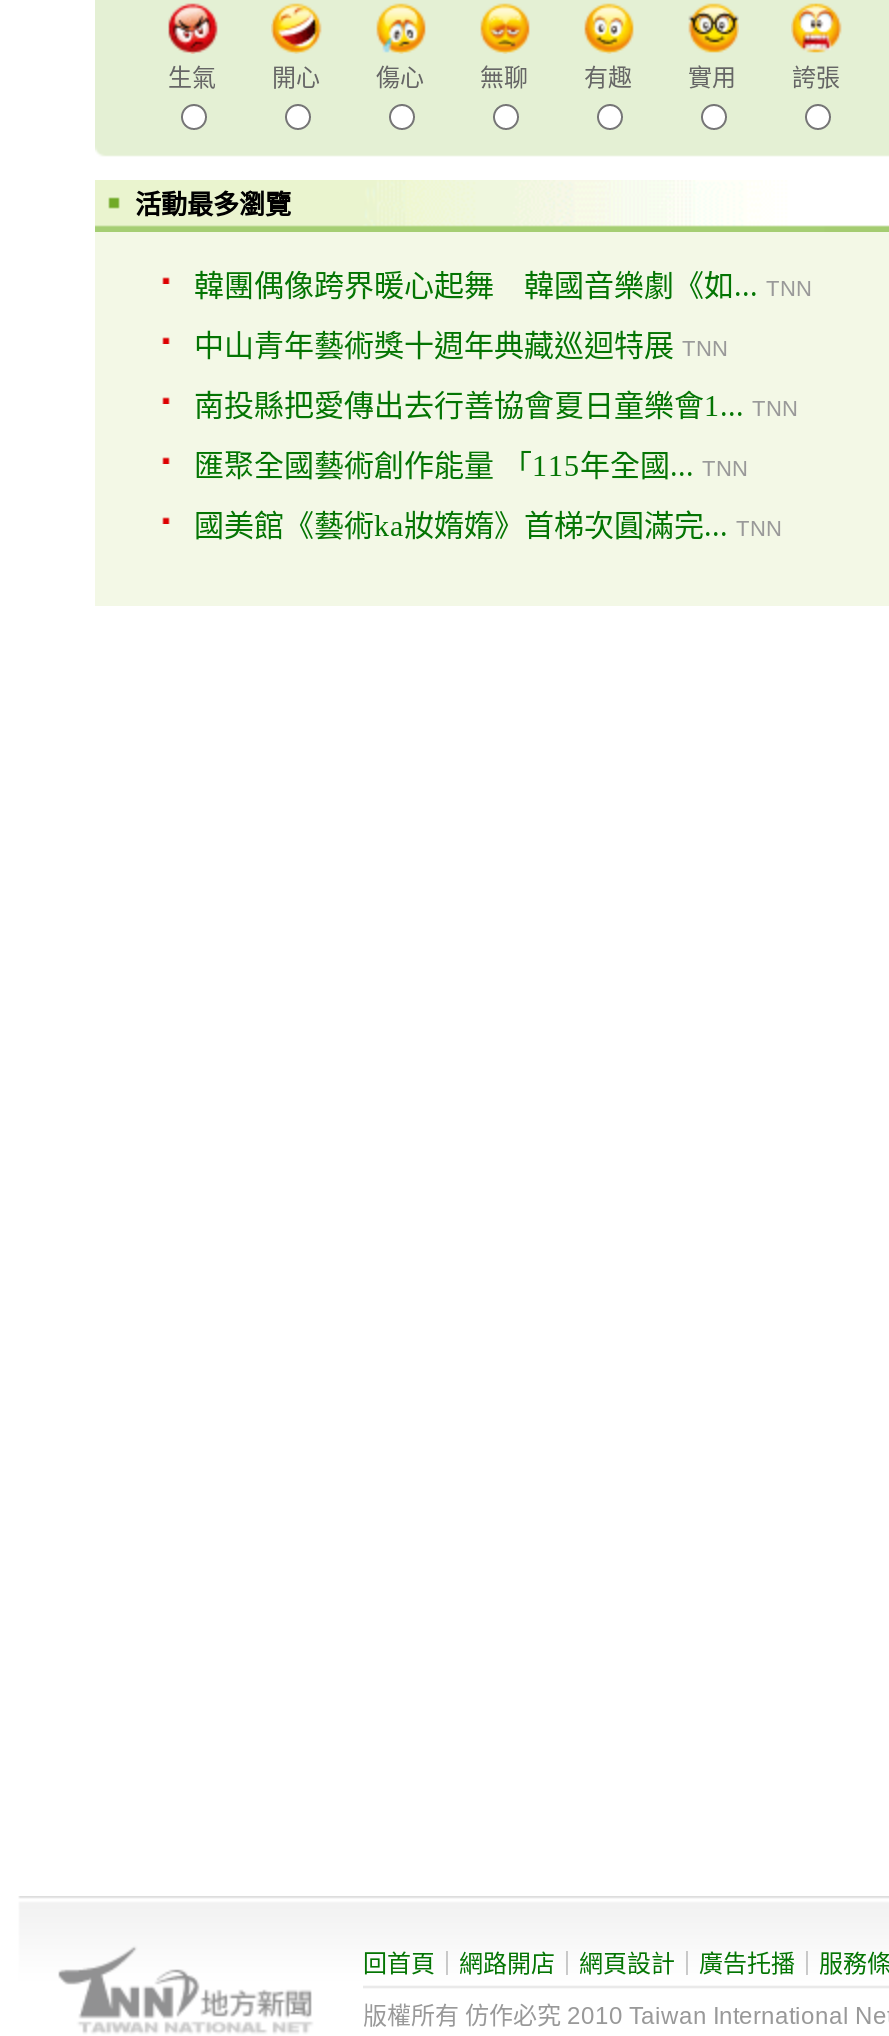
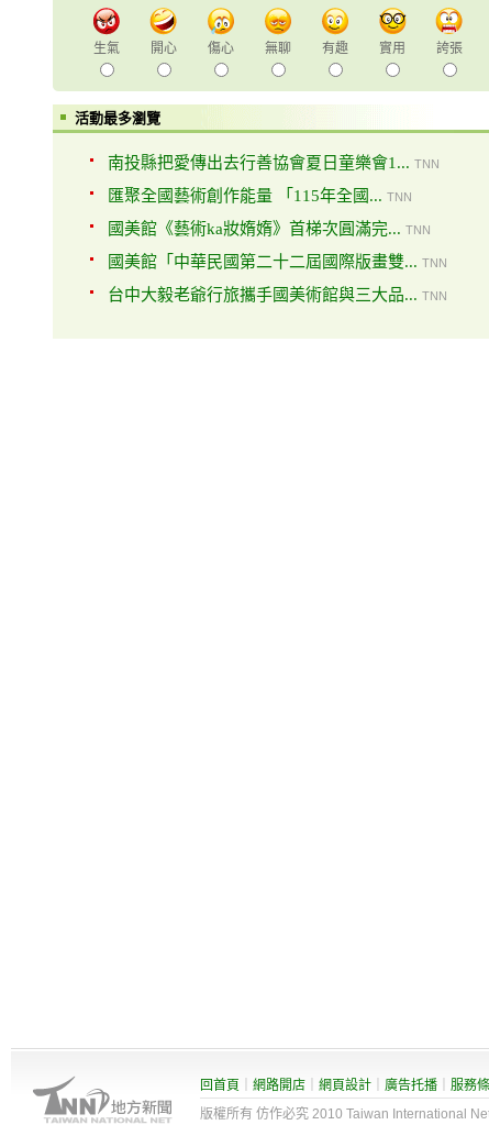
[194,270,812,362] 韓團偶像跨界暖心起舞 韓國音樂劇《如... TNN | 中山青年藝術獎十週年典藏巡迴特展 TNN -> none
moved [194,390,798,542] -> [107,154,439,238]: 南投縣把愛傳出去行善協會夏日童樂會1... TNN | 匯聚全國藝術創作能量 「115年全國... TNN | 國美館《藝術ka妝媠媠》首梯次圓滿完... TNN
none -> [107,253,447,304] 國美館「中華民國第二十二屆國際版畫雙... TNN | 台中大毅老爺行旅攜手國美術館與三大品... TNN

